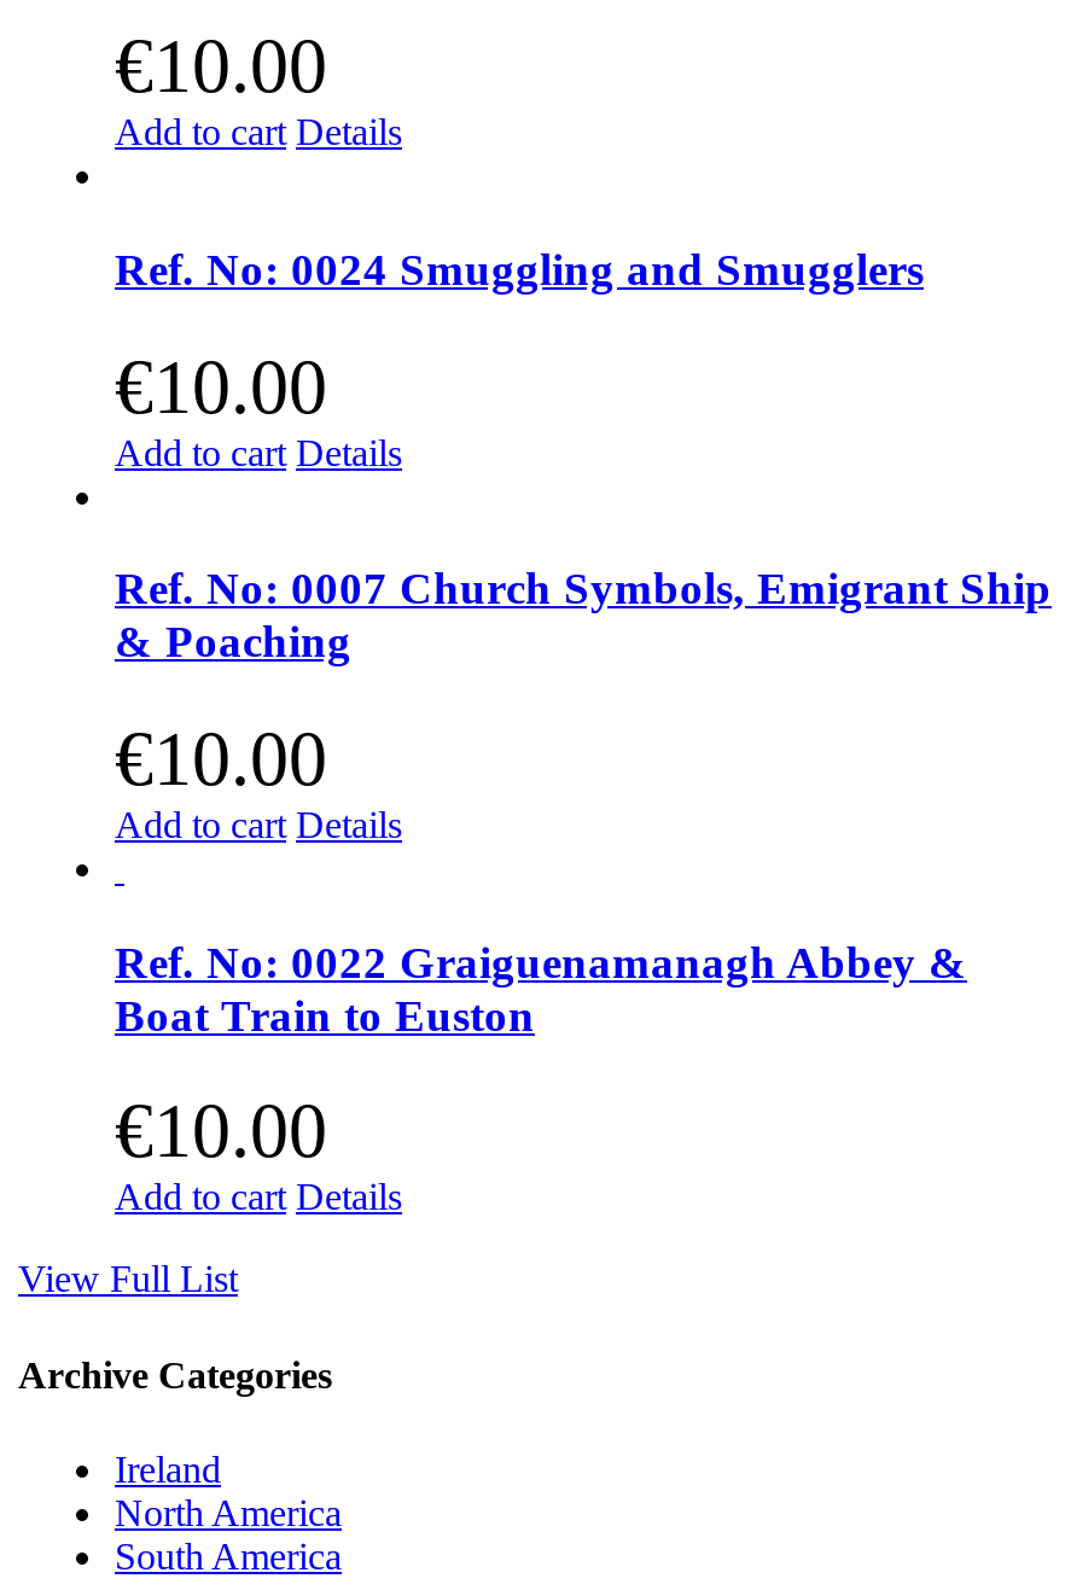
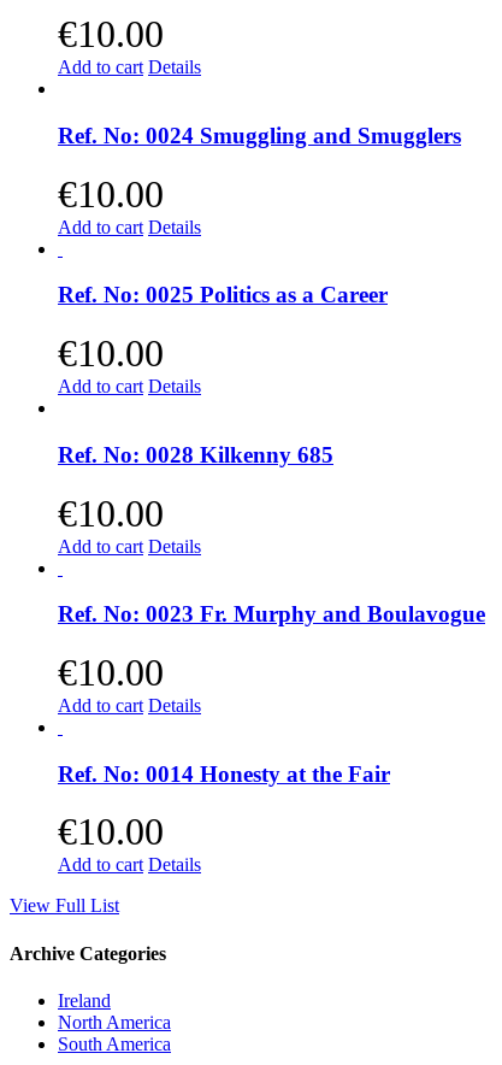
[115,564,1052,667] Ref. No: 0007 Church Symbols, Emigrant Ship | & Poaching -> [58,282,388,308] Ref. No: 0025 Politics as a Career
moved [115,715,402,845] -> [58,331,201,396]: €10.00 | Add to cart Details
[115,936,967,1040] Ref. No: 0022 Graiguenamanagh Abbey & | Boat Train to Euston -> [58,442,485,786] Ref. No: 0028 Kilkenny 685 | €10.00 | Add to cart Details | Ref. No: 0023 Fr. Murphy and Boulavogue | €10.00 | Add to cart Details | Ref. No: 0014 Honesty at the Fair

